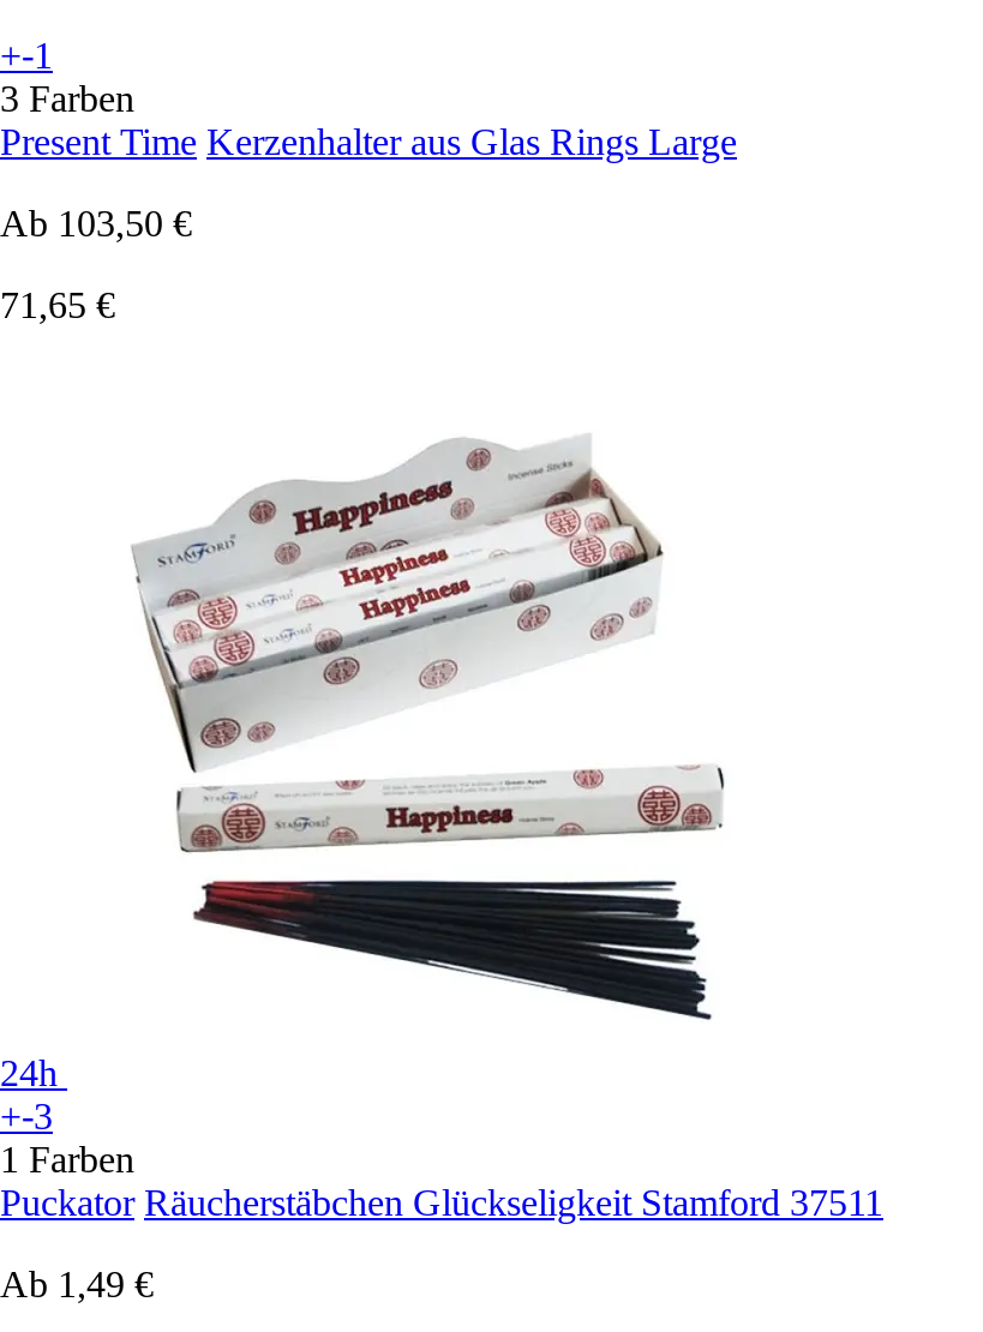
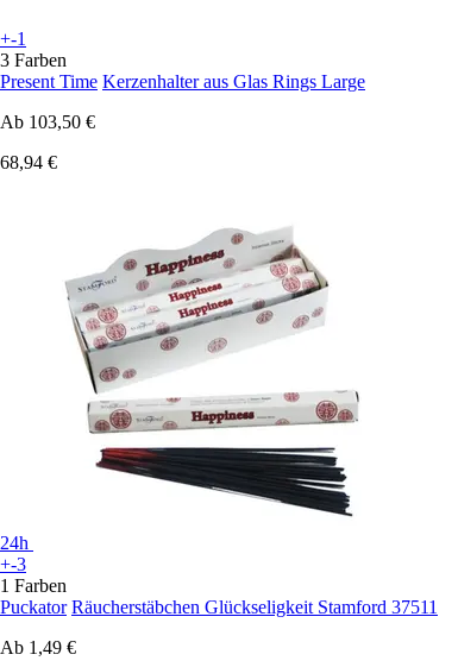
[0,283,115,324] 71,65 € -> [0,152,57,172] 68,94 €

